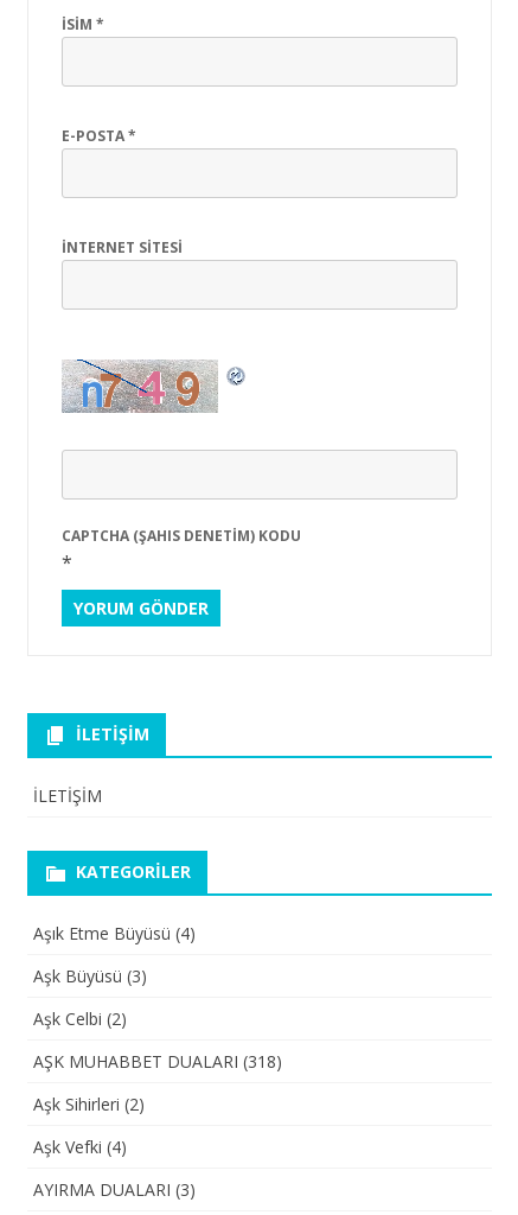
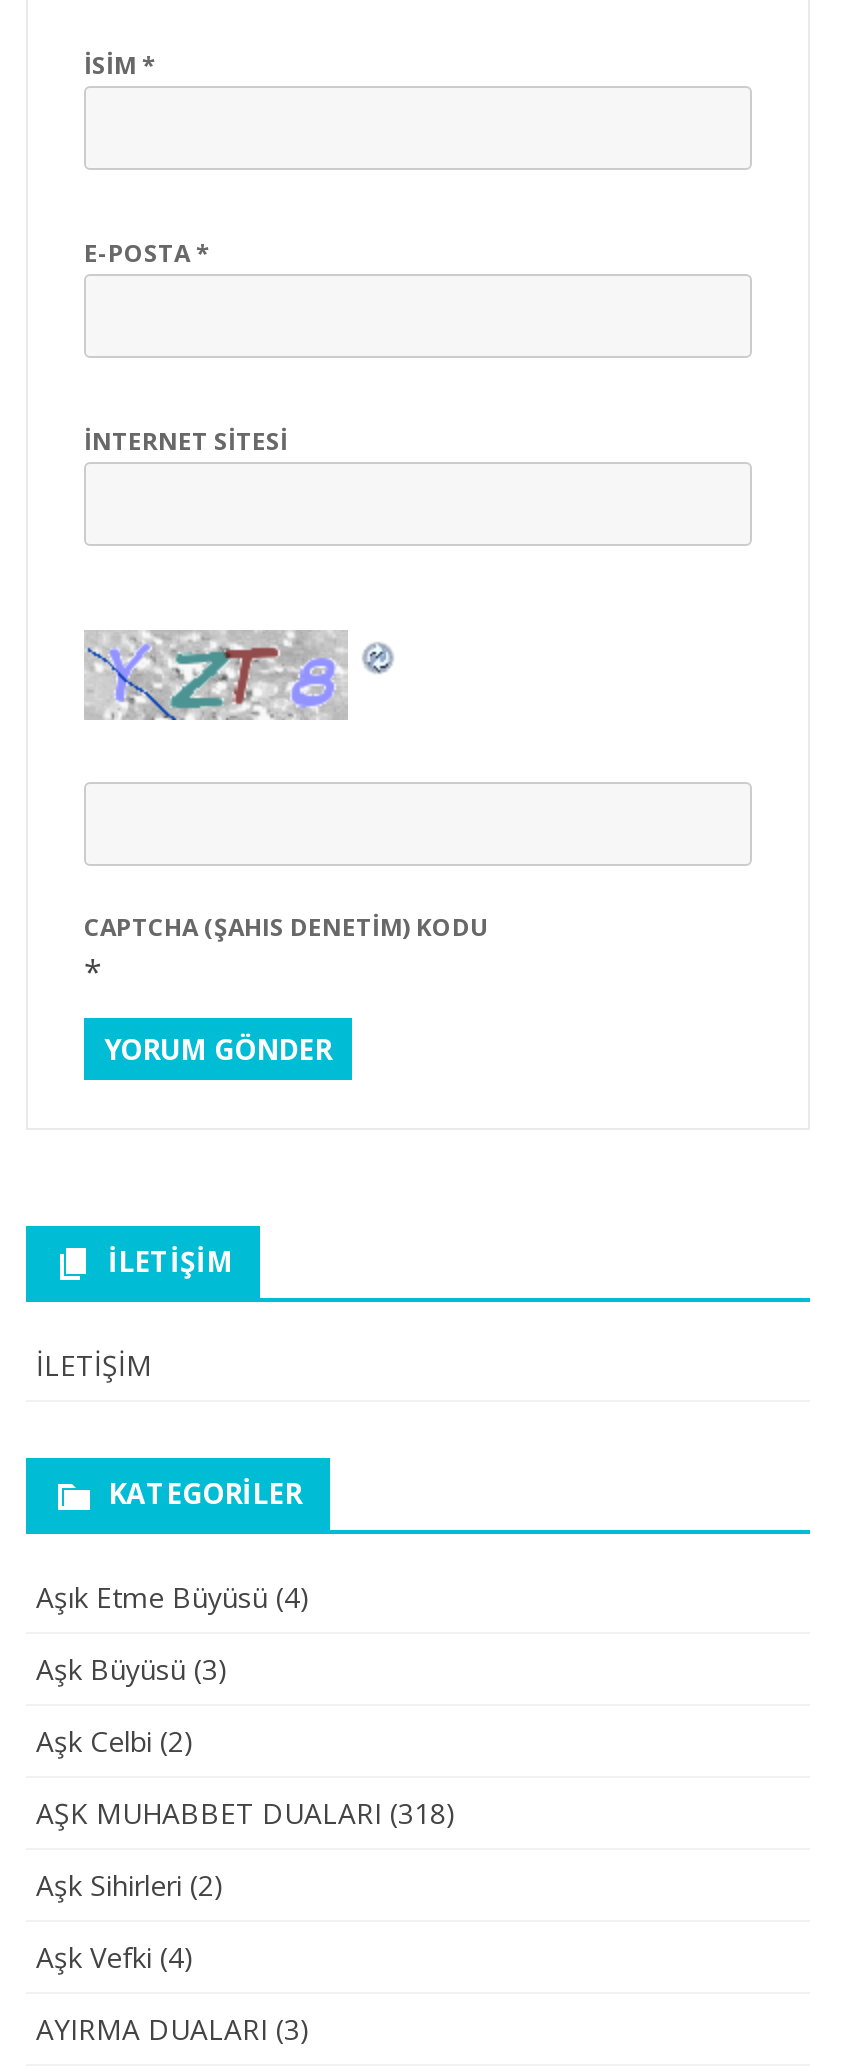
[64,360,212,413] [image] -> [86,632,342,720] [image]

